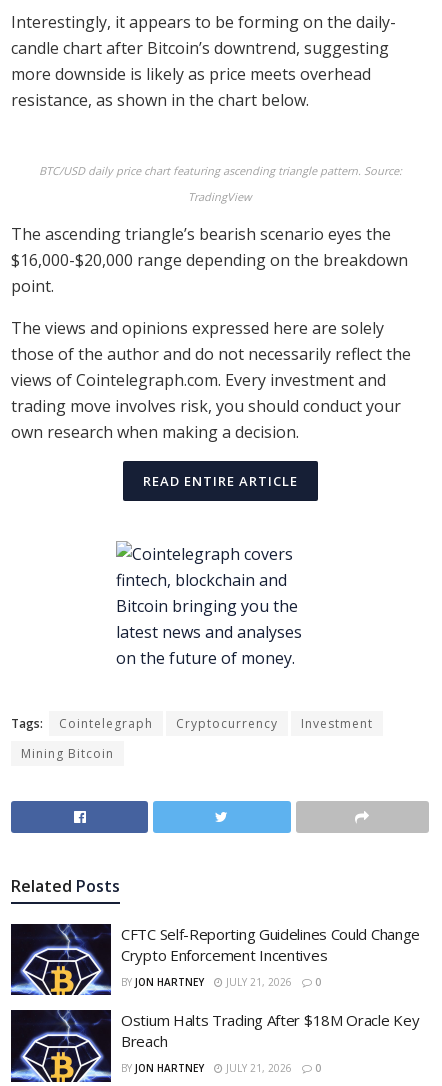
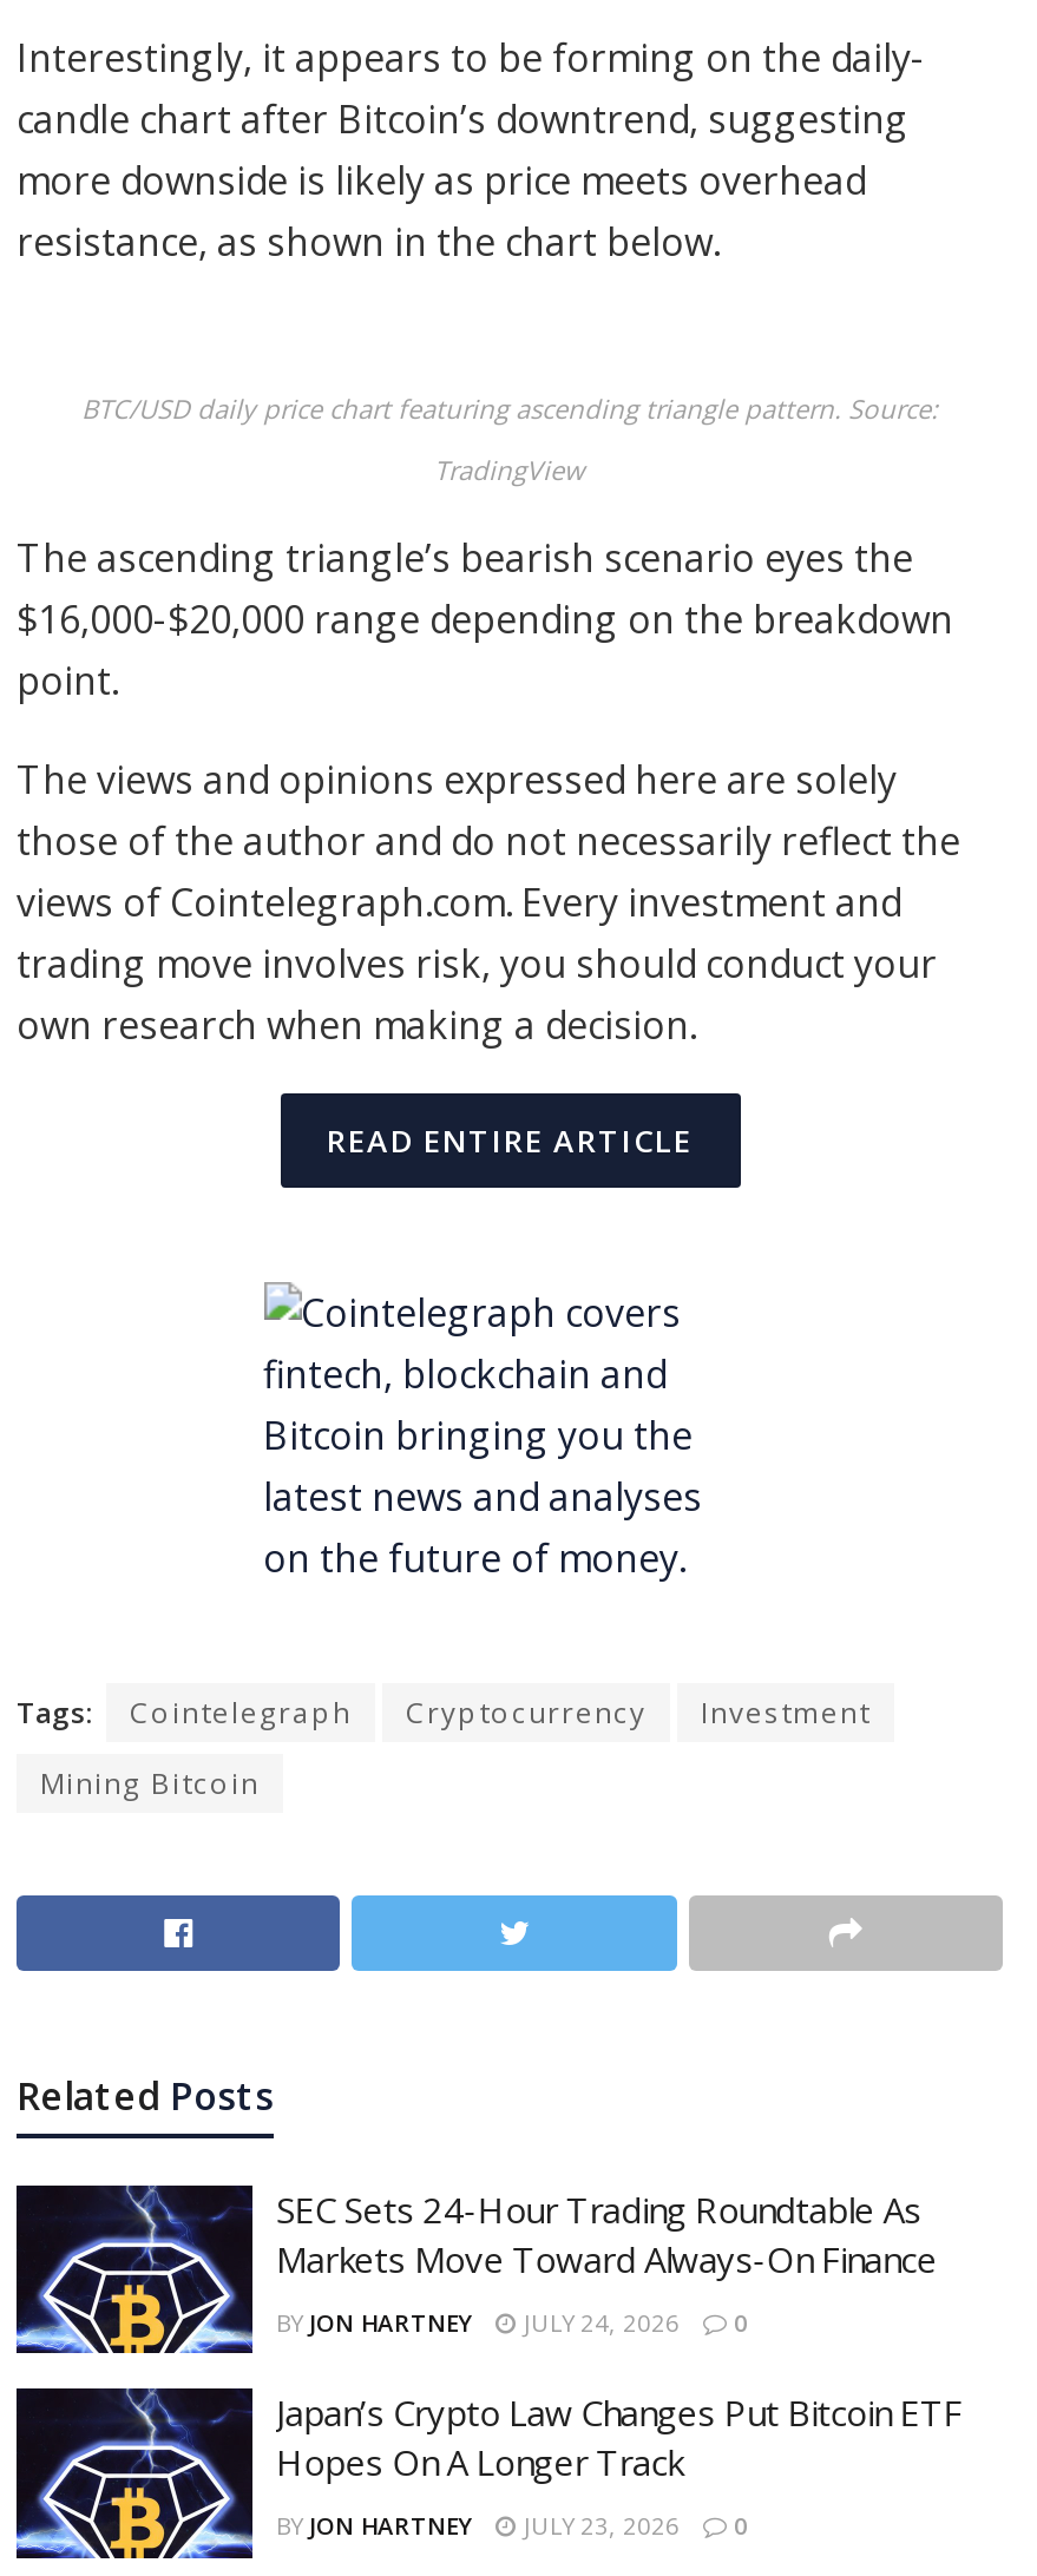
[121,924,420,965] CFTC Self-Reporting Guidelines Could Change | Crypto Enforcement Incentives -> [276,2185,936,2282] SEC Sets 24-Hour Trading Roundtable As | Markets Move Toward Always-On Finance
[223,975,292,989] JULY 21, 2026 -> [517,2306,680,2339] JULY 24, 2026
[121,1010,419,1051] Ostium Halts Trading After $18M Oracle Key | Breach -> [276,2389,961,2486] Japan’s Crypto Law Changes Put Bitcoin ETF | Hopes On A Longer Track
[223,1061,292,1075] JULY 21, 2026 -> [517,2510,680,2543] JULY 23, 2026

